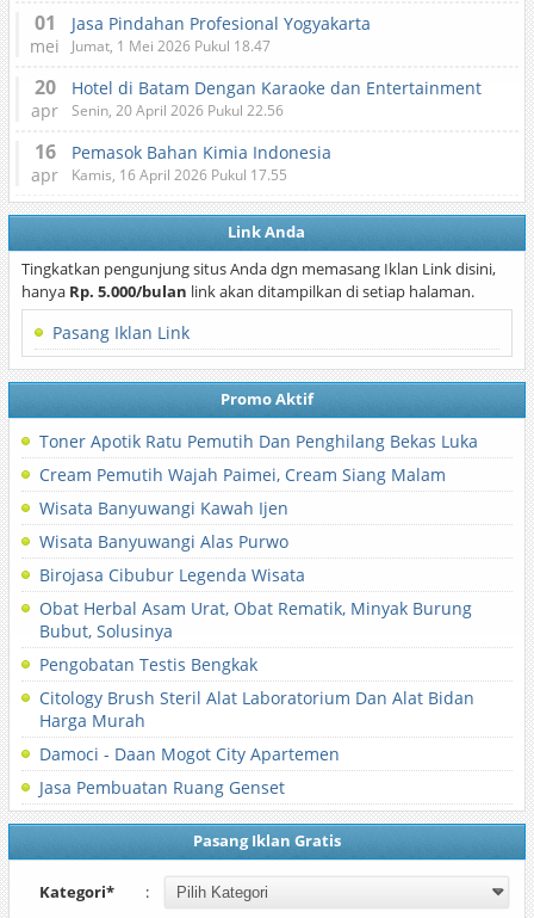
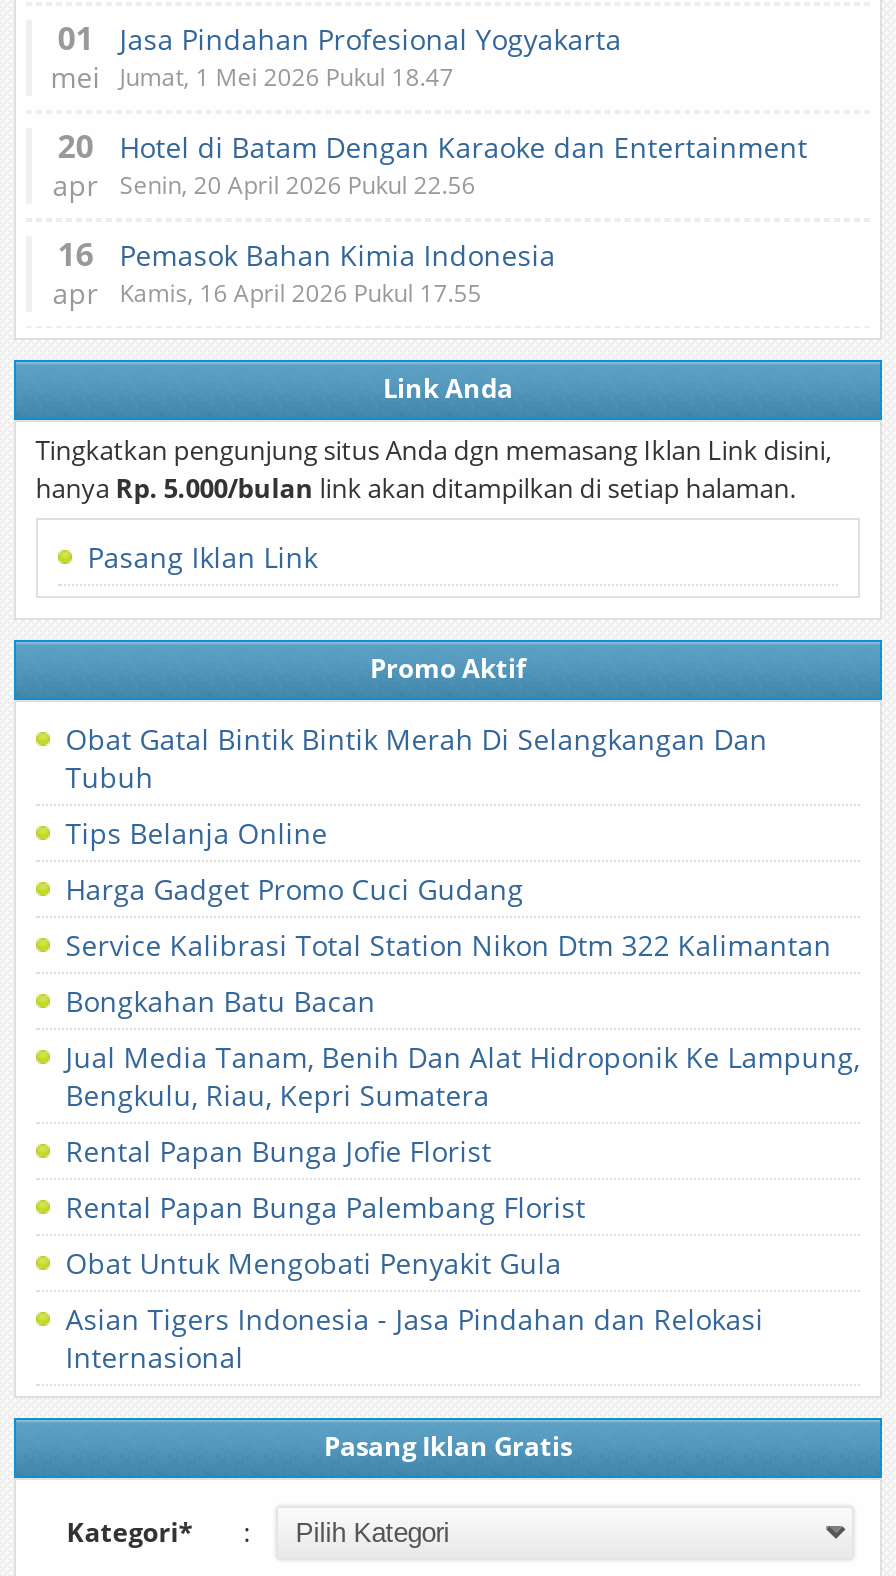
[39,430,478,452] Toner Apotik Ratu Pemutih Dan Penghilang Bekas Luka -> [65,720,767,796] Obat Gatal Bintik Bintik Merah Di Selangkangan Dan | Tubuh
[39,463,445,486] Cream Pemutih Wajah Paimei, Cream Siang Malam -> [65,814,327,852] Tips Belanja Online
[39,497,288,519] Wisata Banyuwangi Kawah Ijen -> [65,870,523,908] Harga Gadget Promo Cuci Gudang
[39,530,288,553] Wisata Banyuwangi Alas Purwo -> [65,926,831,964] Service Kalibrasi Total Station Nikon Dtm 322 Kalimantan
[39,563,305,586] Birojasa Cibubur Legenda Wisata -> [65,982,375,1020] Bongkahan Batu Bacan
[39,597,472,642] Obat Herbal Asam Urat, Obat Rematik, Minyak Burung | Bubut, Solusinya -> [65,1038,859,1114] Jual Media Tanam, Benih Dan Alat Hidroponik Ke Lampung, | Bengkulu, Riau, Kepri Sumatera
[39,653,257,676] Pengobatan Testis Bengkak -> [65,1132,491,1170] Rental Papan Bunga Jofie Florist
[39,686,474,732] Citology Brush Steril Alat Laboratorium Dan Alat Bidan | Harga Murah -> [65,1188,585,1226] Rental Papan Bunga Palembang Florist
[39,743,339,765] Damoci - Daan Mogot City Apartemen -> [65,1244,561,1282] Obat Untuk Mengobati Penyakit Gula
[39,776,285,799] Jasa Pembuatan Ruang Genset -> [65,1300,763,1376] Asian Tigers Indonesia - Jasa Pindahan dan Relokasi | Internasional

